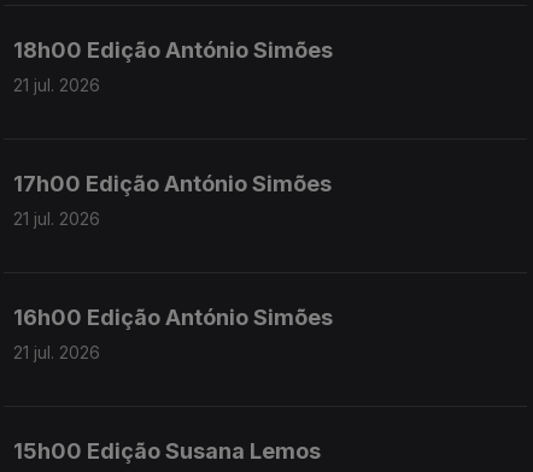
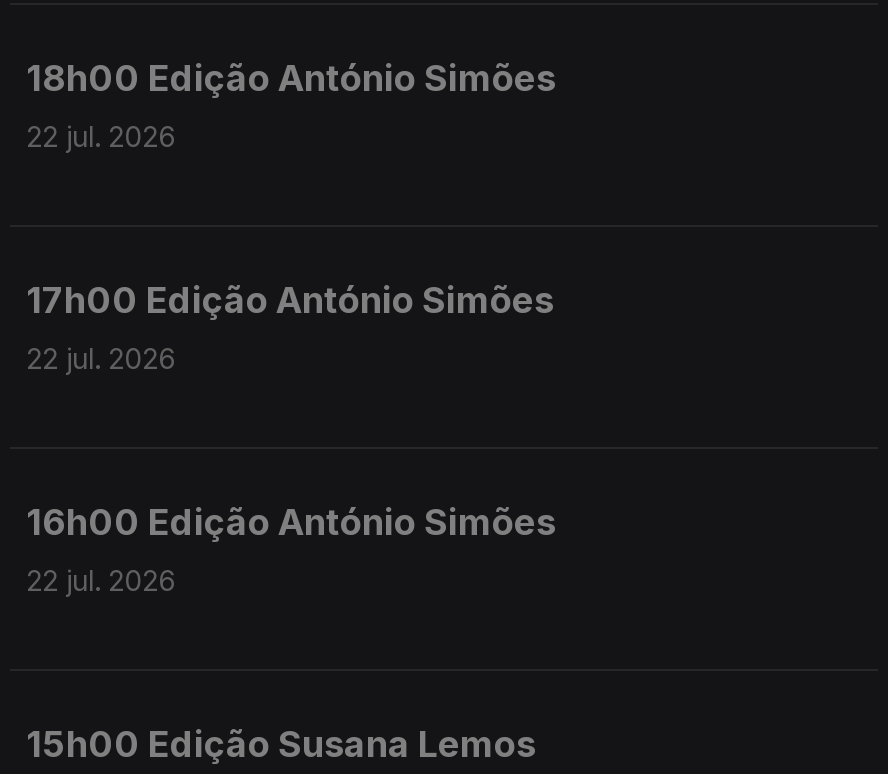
[13,75,100,95] 21 jul. 2026 -> [26,119,176,153] 22 jul. 2026
[13,208,100,229] 21 jul. 2026 -> [26,341,176,375] 22 jul. 2026
[13,342,100,362] 21 jul. 2026 -> [26,563,176,597] 22 jul. 2026

